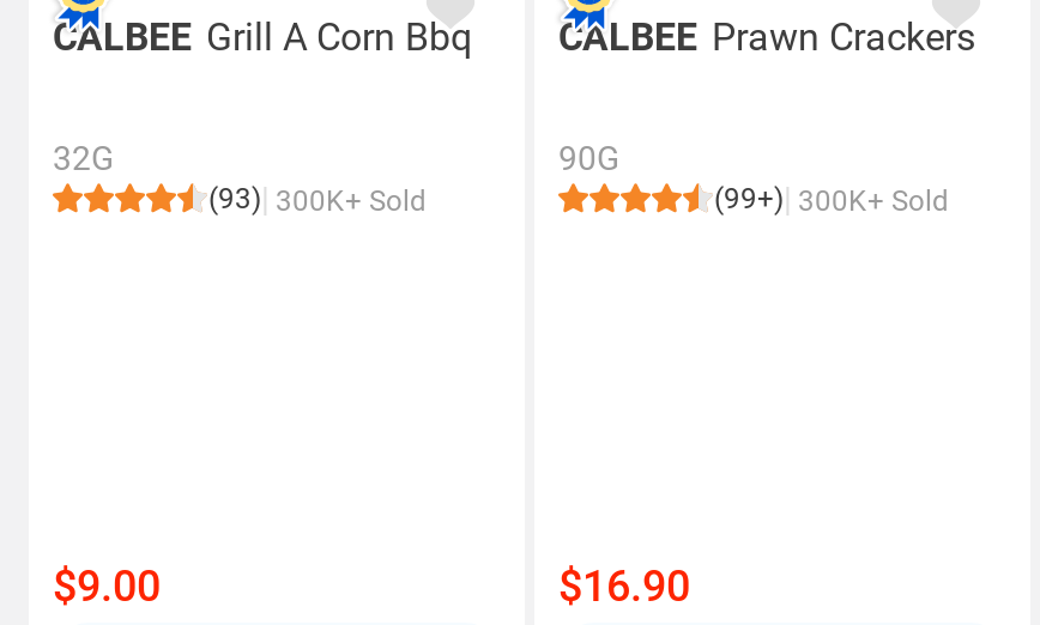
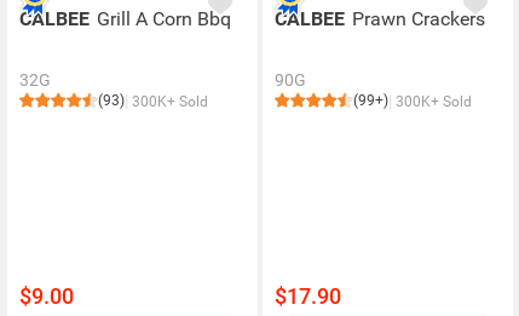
[558,560,690,611] $16.90 -> [275,283,341,309] $17.90

